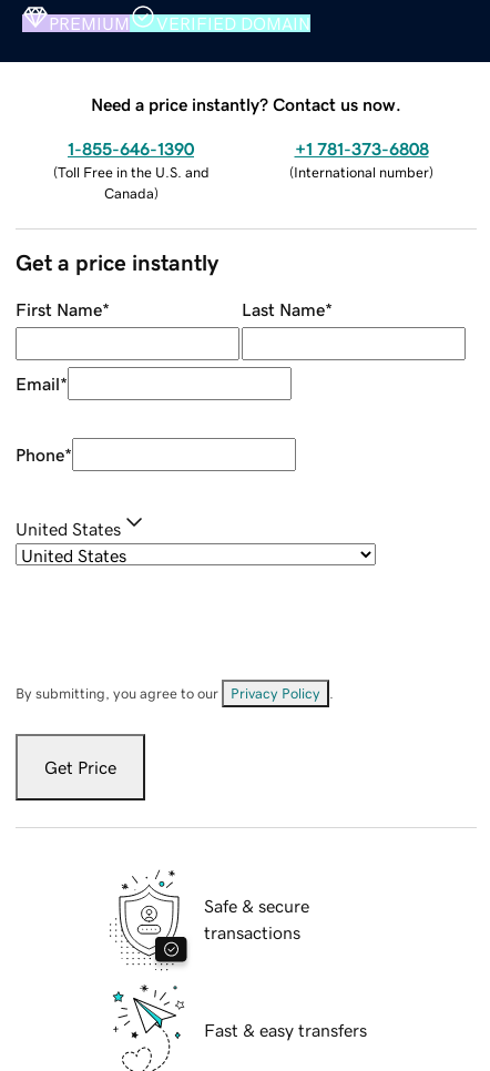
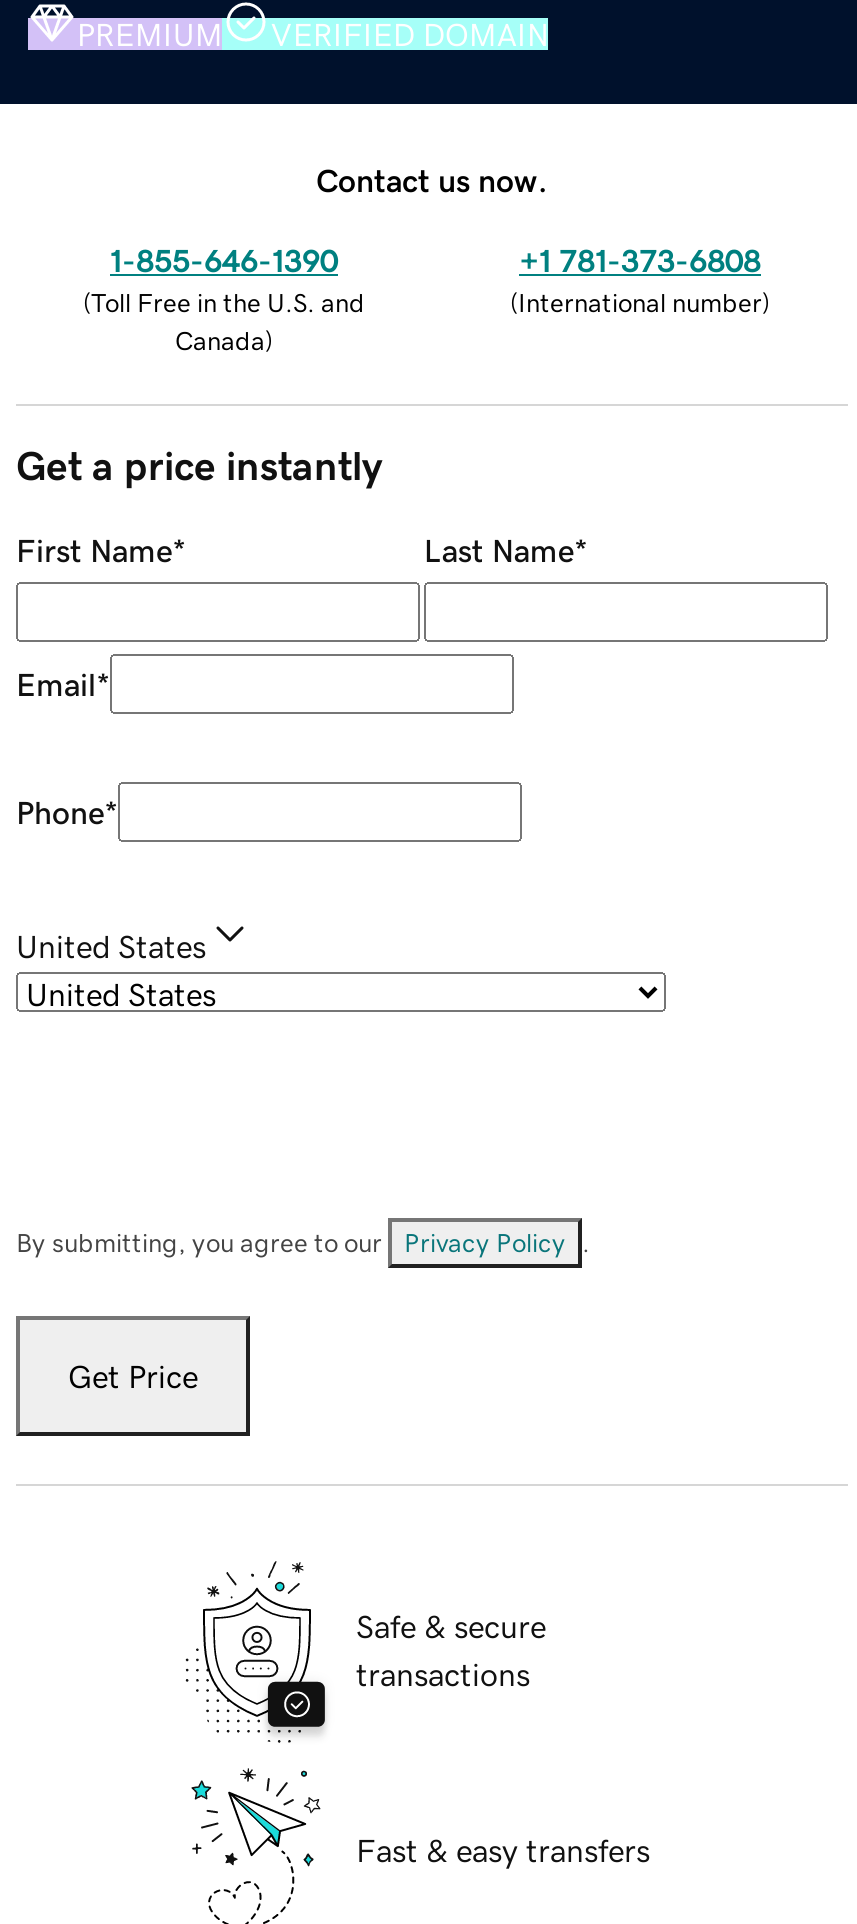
[91,95,401,113] Need a price instantly? Contact us now. -> [316,163,548,195] Contact us now.

